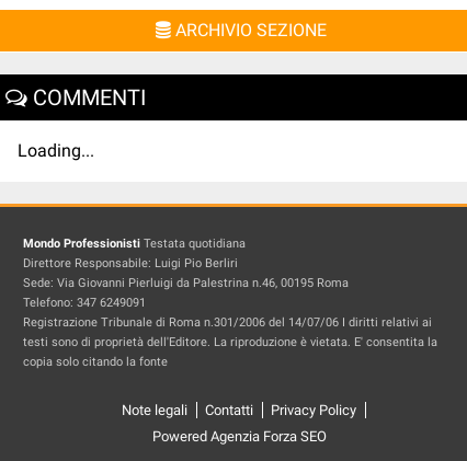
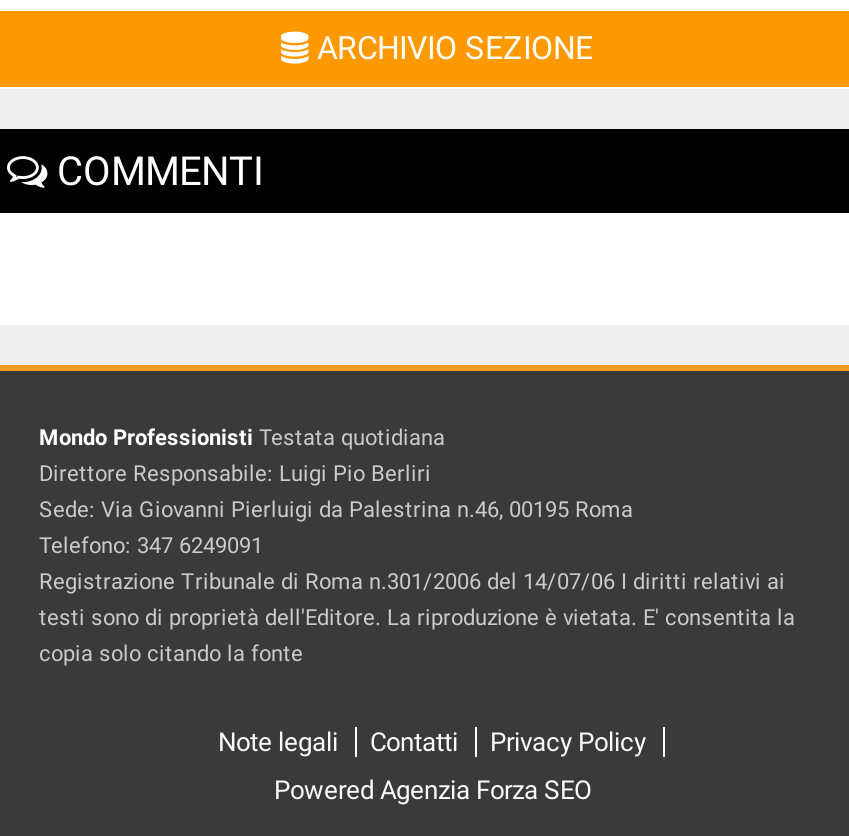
[18,140,94,161] Loading... -> none

